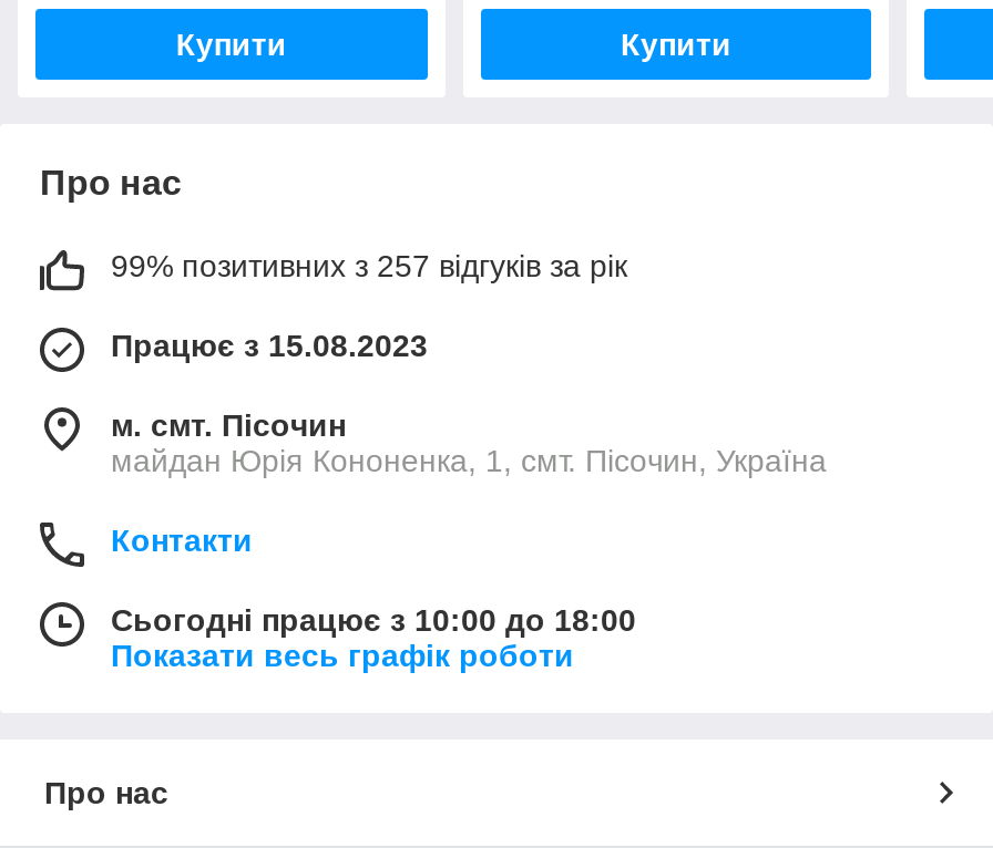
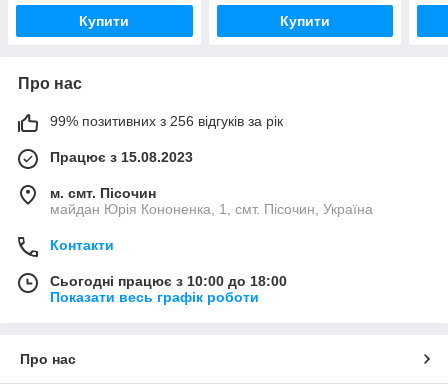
[111,248,627,284] 99% позитивних з 257 відгуків за рік -> [50,113,283,129] 99% позитивних з 256 відгуків за рік

